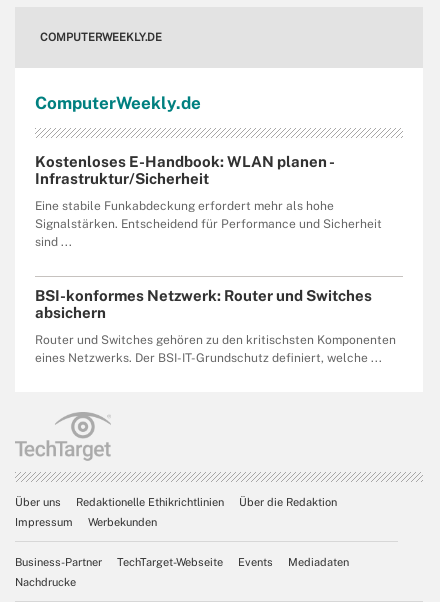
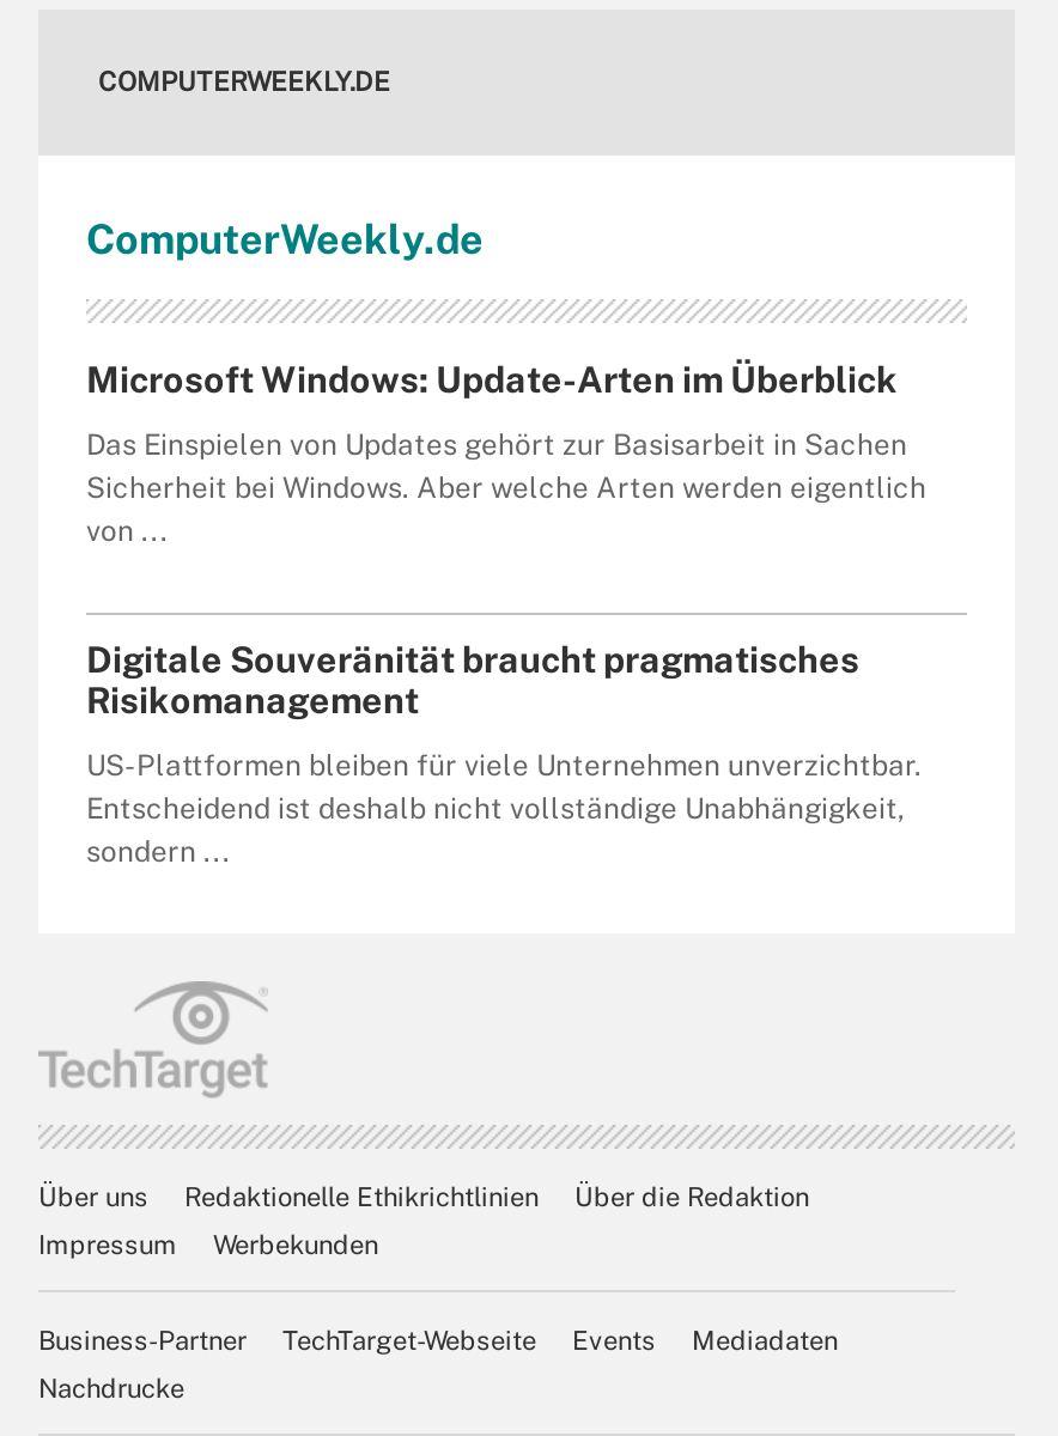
[35,152,334,186] Kostenloses E-Handbook: WLAN planen - | Infrastruktur/Sicherheit -> [86,358,898,398] Microsoft Windows: Update-Arten im Überblick
[35,198,382,248] Eine stabile Funkabdeckung erfordert mehr als hohe | Signalstärken. Entscheidend für Performance und Sicherheit | sind ... -> [86,427,926,547] Das Einspielen von Updates gehört zur Basisarbeit in Sachen | Sicherheit bei Windows. Aber welche Arten werden eigentlich | von ...
[35,286,372,320] BSI-konformes Netzwerk: Router und Switches | absichern -> [86,638,859,719] Digitale Souveränität braucht pragmatisches | Risikomanagement
[35,332,396,364] Router und Switches gehören zu den kritischsten Komponenten | eines Netzwerks. Der BSI-IT-Grundschutz definiert, welche ... -> [86,748,922,868] US-Plattformen bleiben für viele Unternehmen unverzichtbar. | Entscheidend ist deshalb nicht vollständige Unabhängigkeit, | sondern ...

